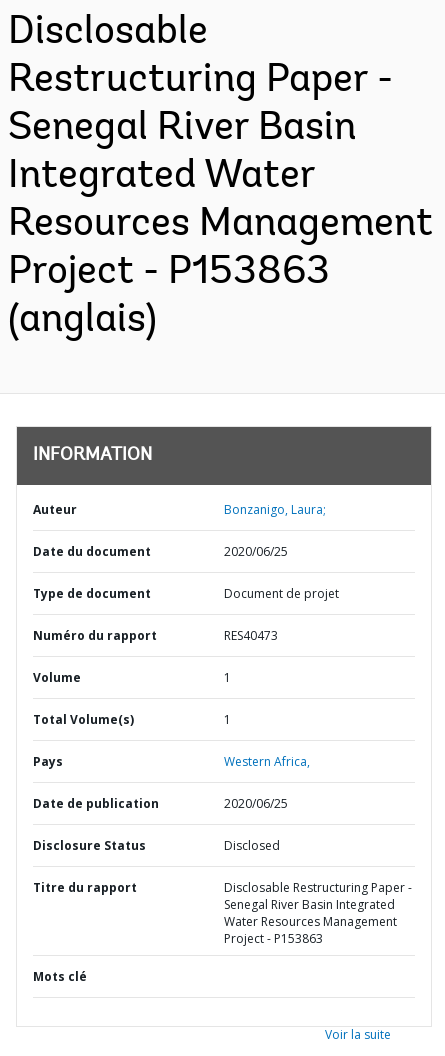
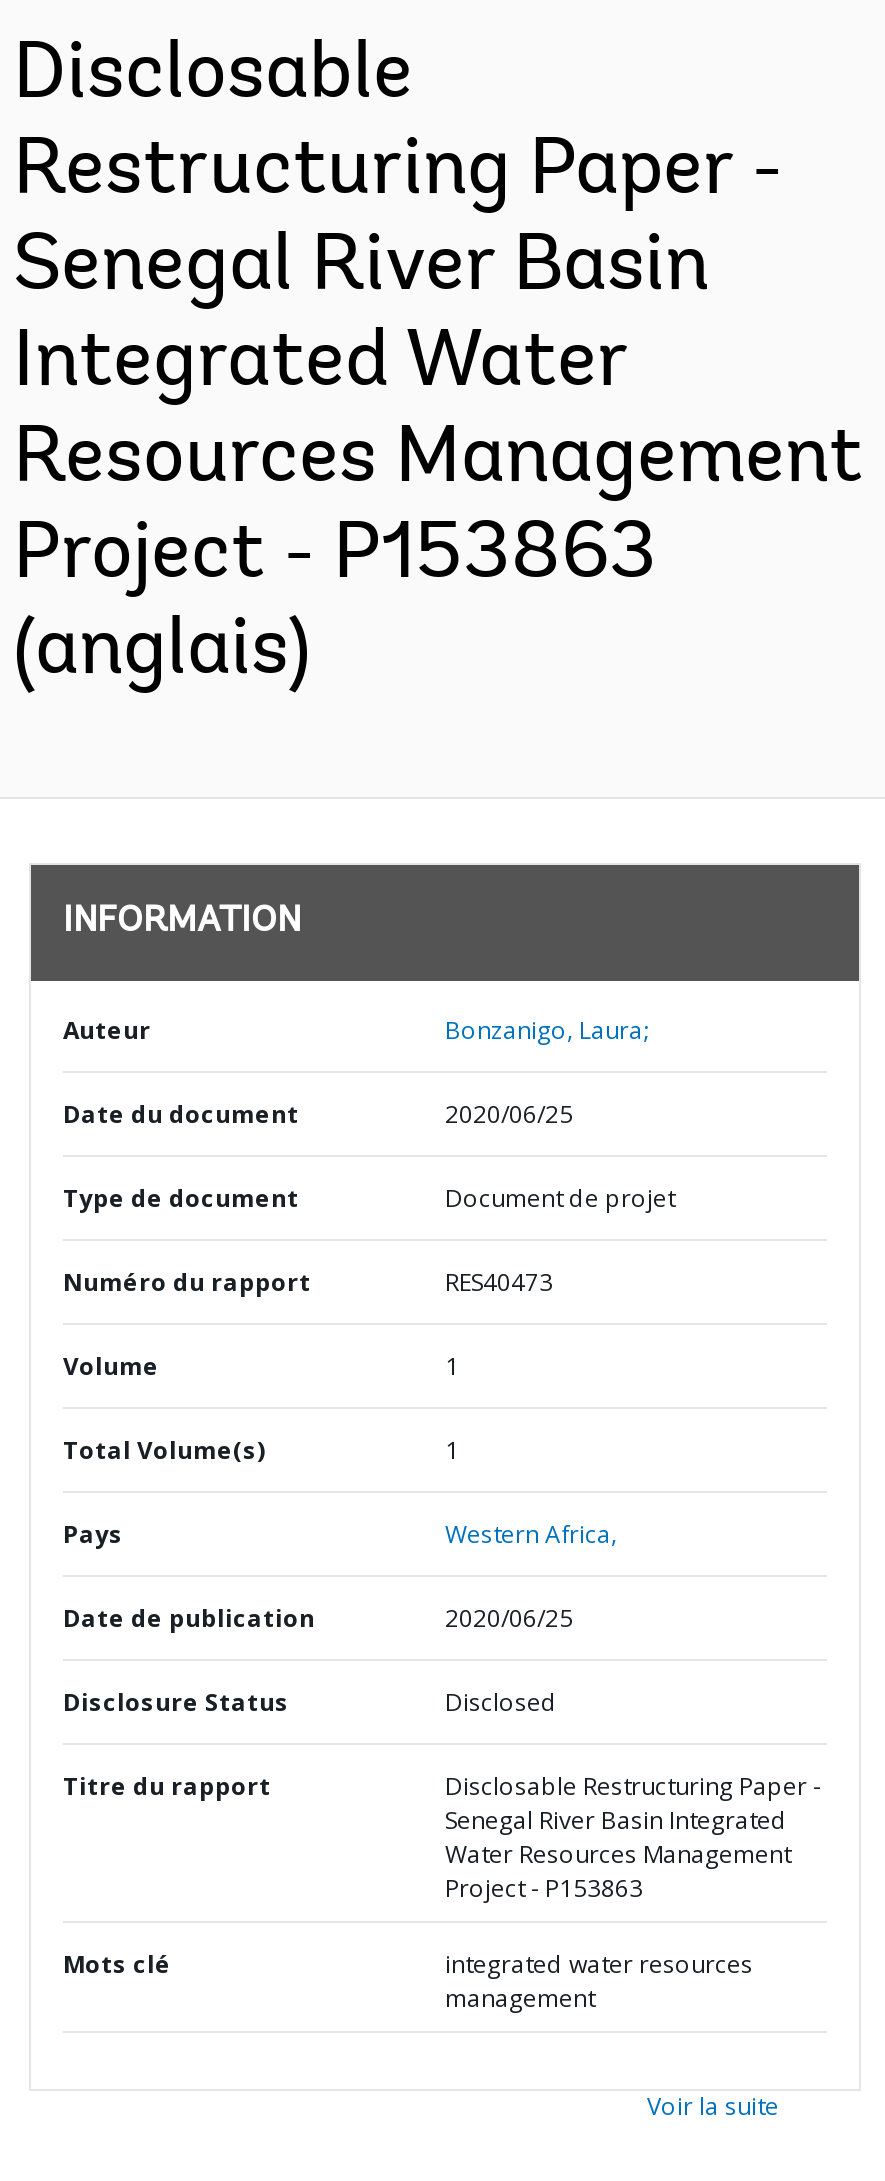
none -> [445,1947,753,2015] integrated water resources | management

